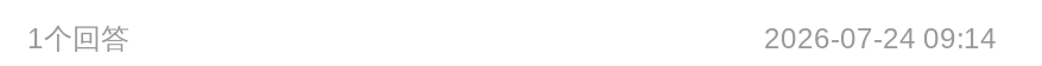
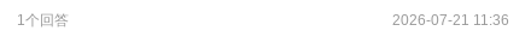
[764,22,997,55] 2026-07-24 09:14 -> [392,12,509,29] 2026-07-21 11:36

